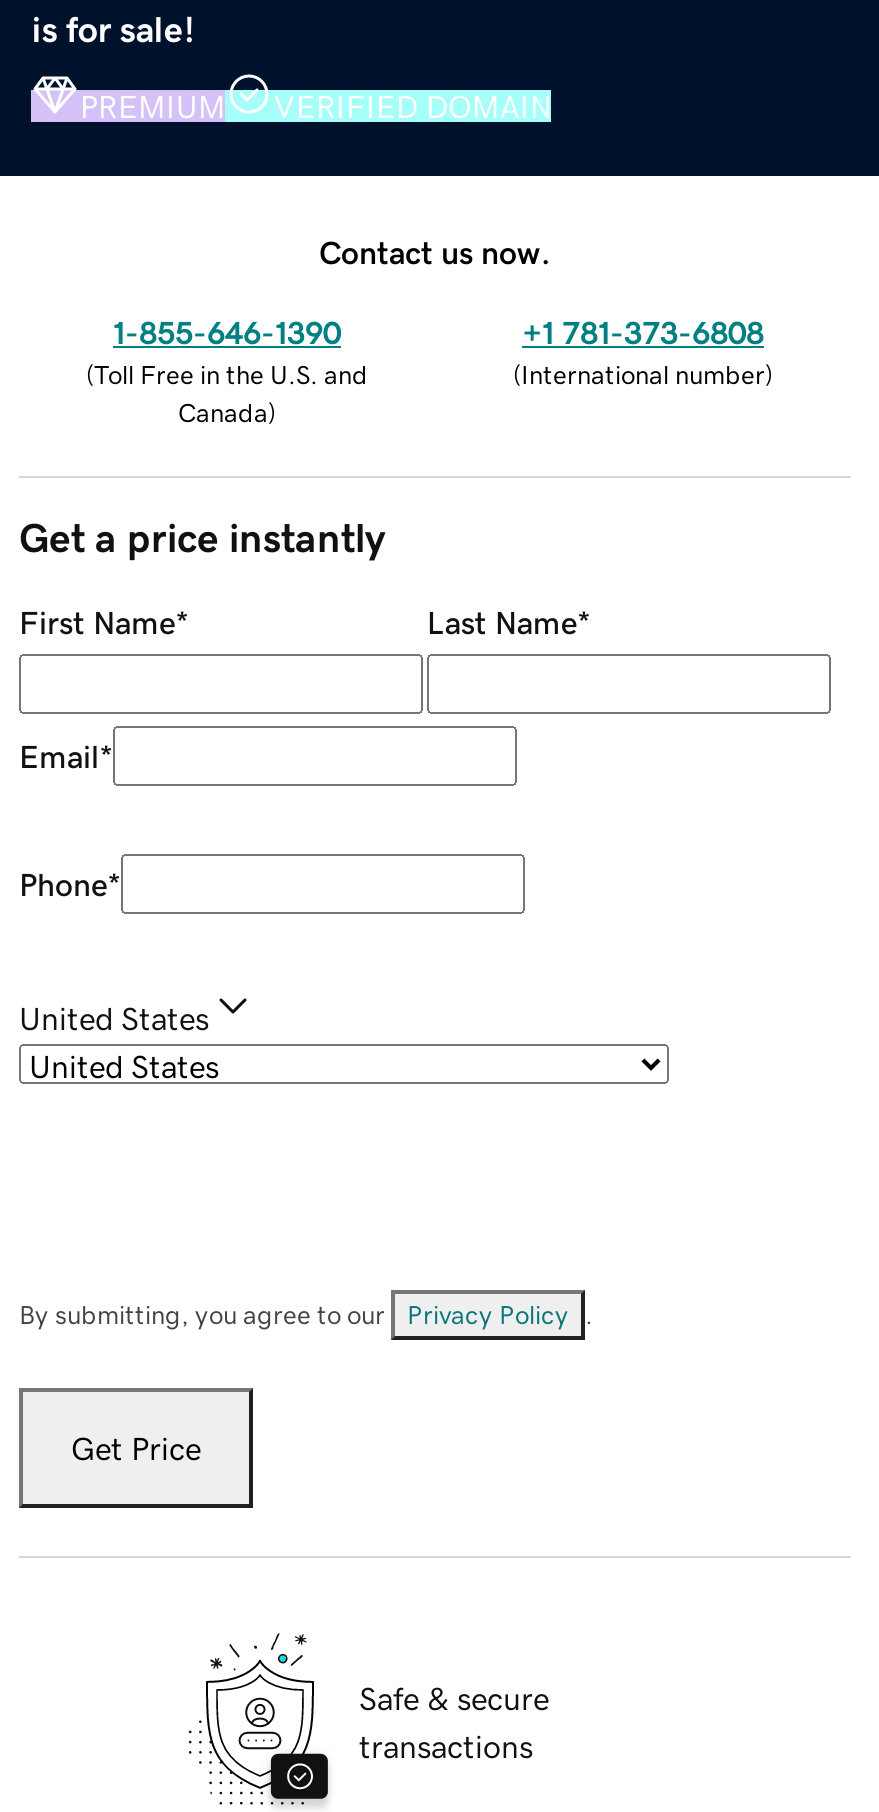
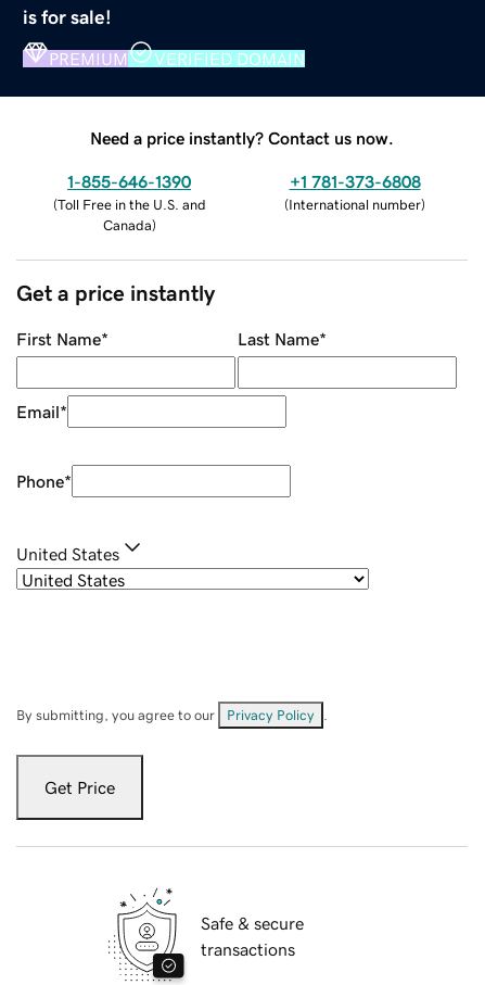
[319,235,551,267] Contact us now. -> [90,129,394,146] Need a price instantly? Contact us now.

